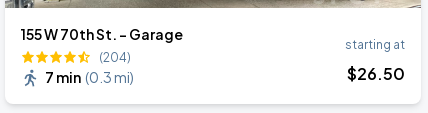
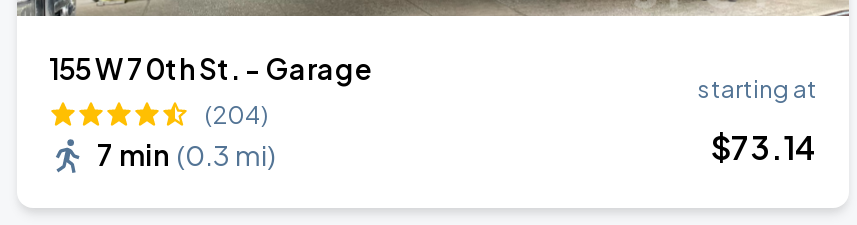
[347,63,405,84] $26.50 -> [711,126,817,168] $73.14

